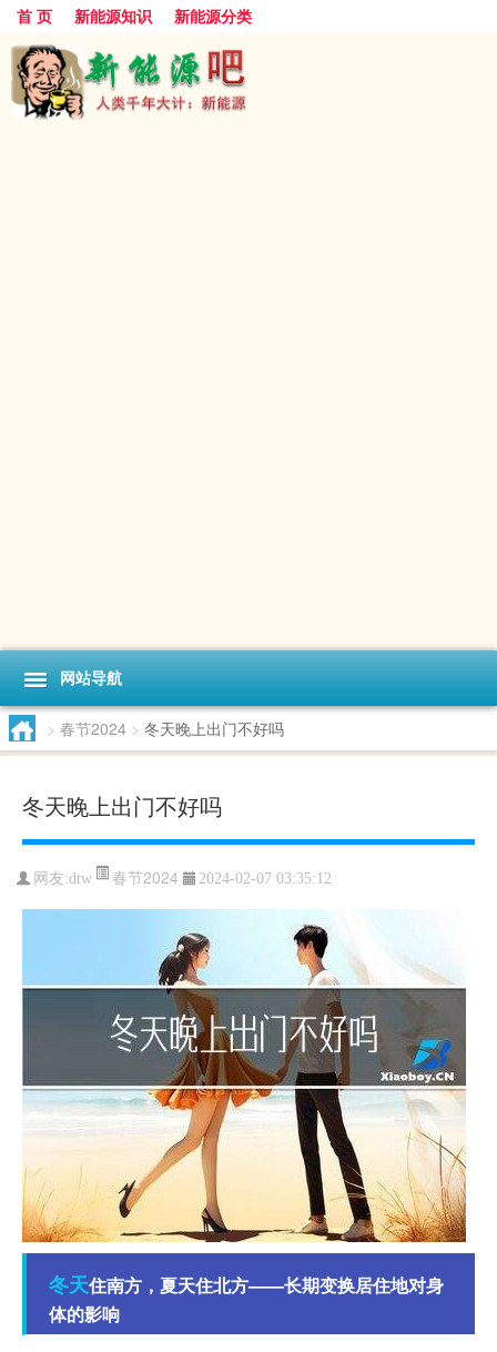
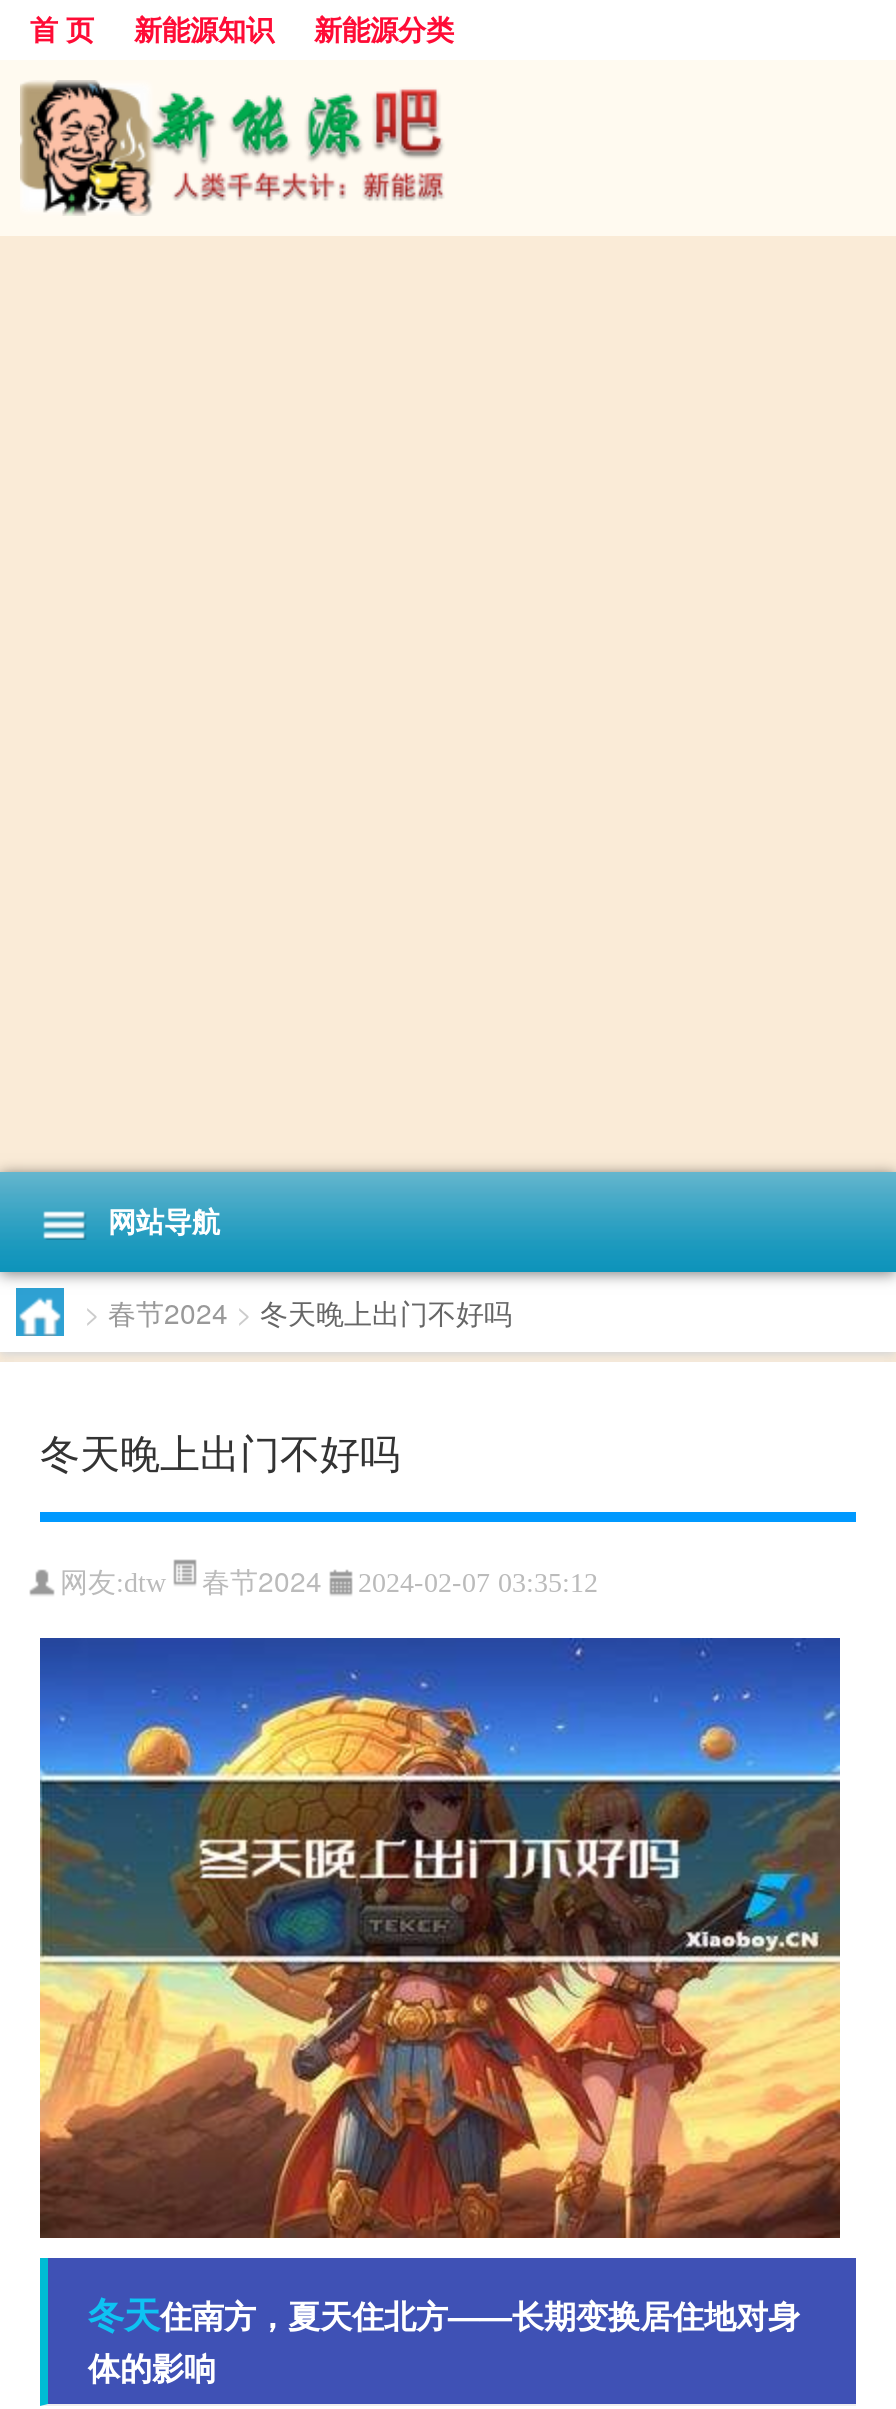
[21,909,467,1243] [image] -> [38,1636,842,2240] [image]

